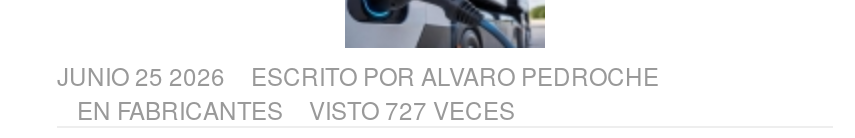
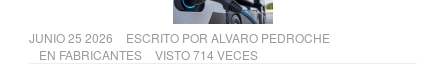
[77,93,515,127] EN FABRICANTES VISTO 727 VECES -> [39,46,258,63] EN FABRICANTES VISTO 714 VECES

